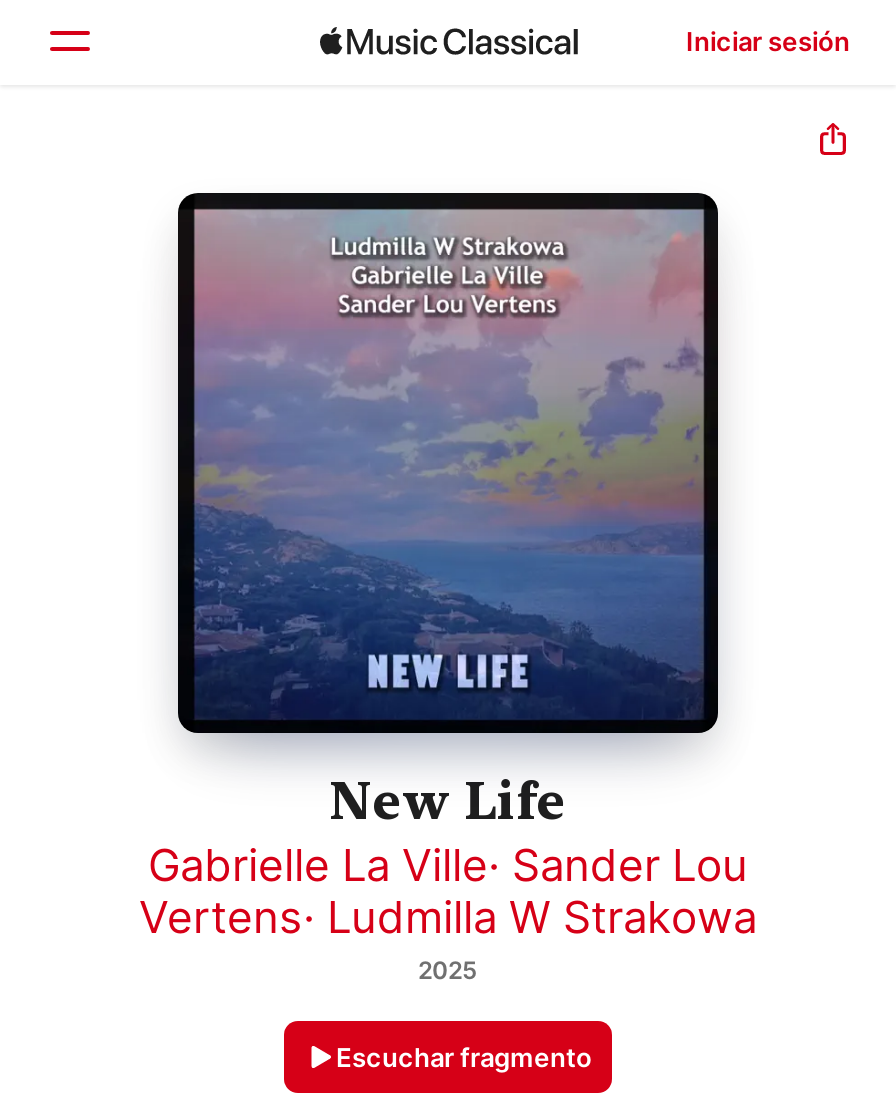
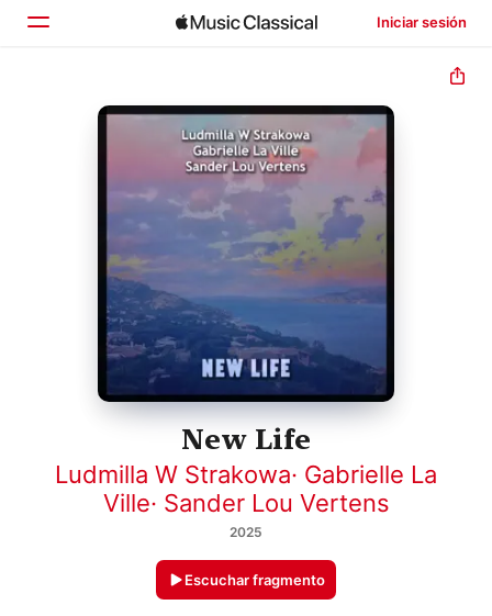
[139,840,757,944] Gabrielle La Ville · Sander Lou | Vertens · Ludmilla W Strakowa -> [55,461,437,518] Ludmilla W Strakowa · Gabrielle La | Ville · Sander Lou Vertens

